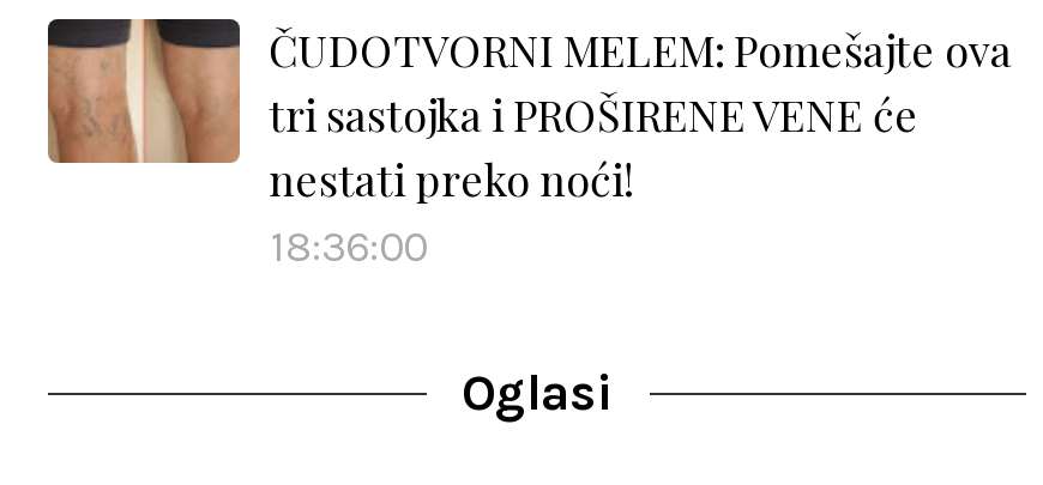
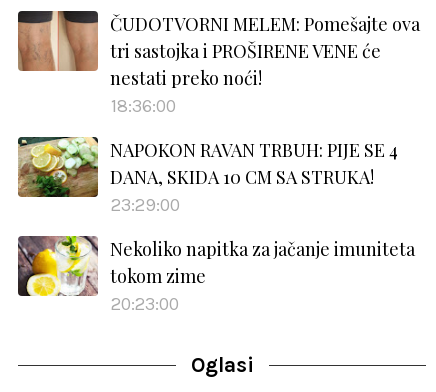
none -> [17,136,415,315] [image] | NAPOKON RAVAN TRBUH: PIJE SE 4 | DANA, SKIDA 10 CM SA STRUKA! | 23:29:00 | Nekoliko napitka za jačanje imuniteta | tokom zime | 20:23:00
none -> [17,235,96,297] [image]

